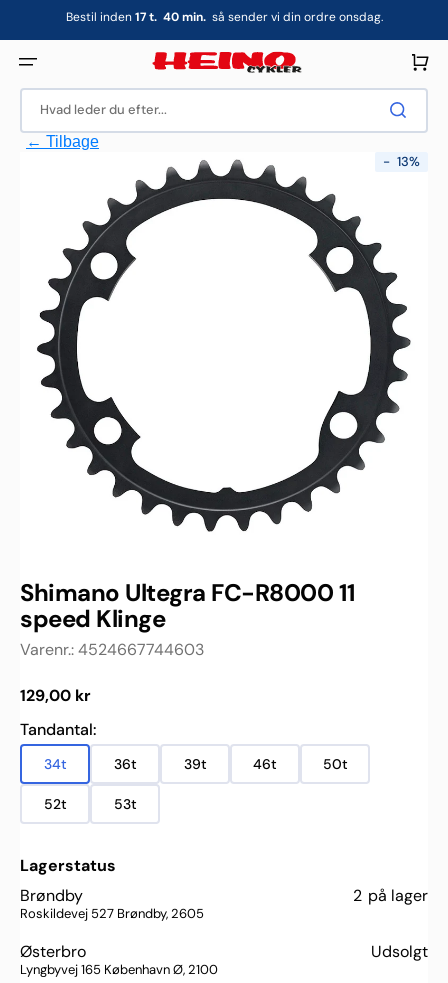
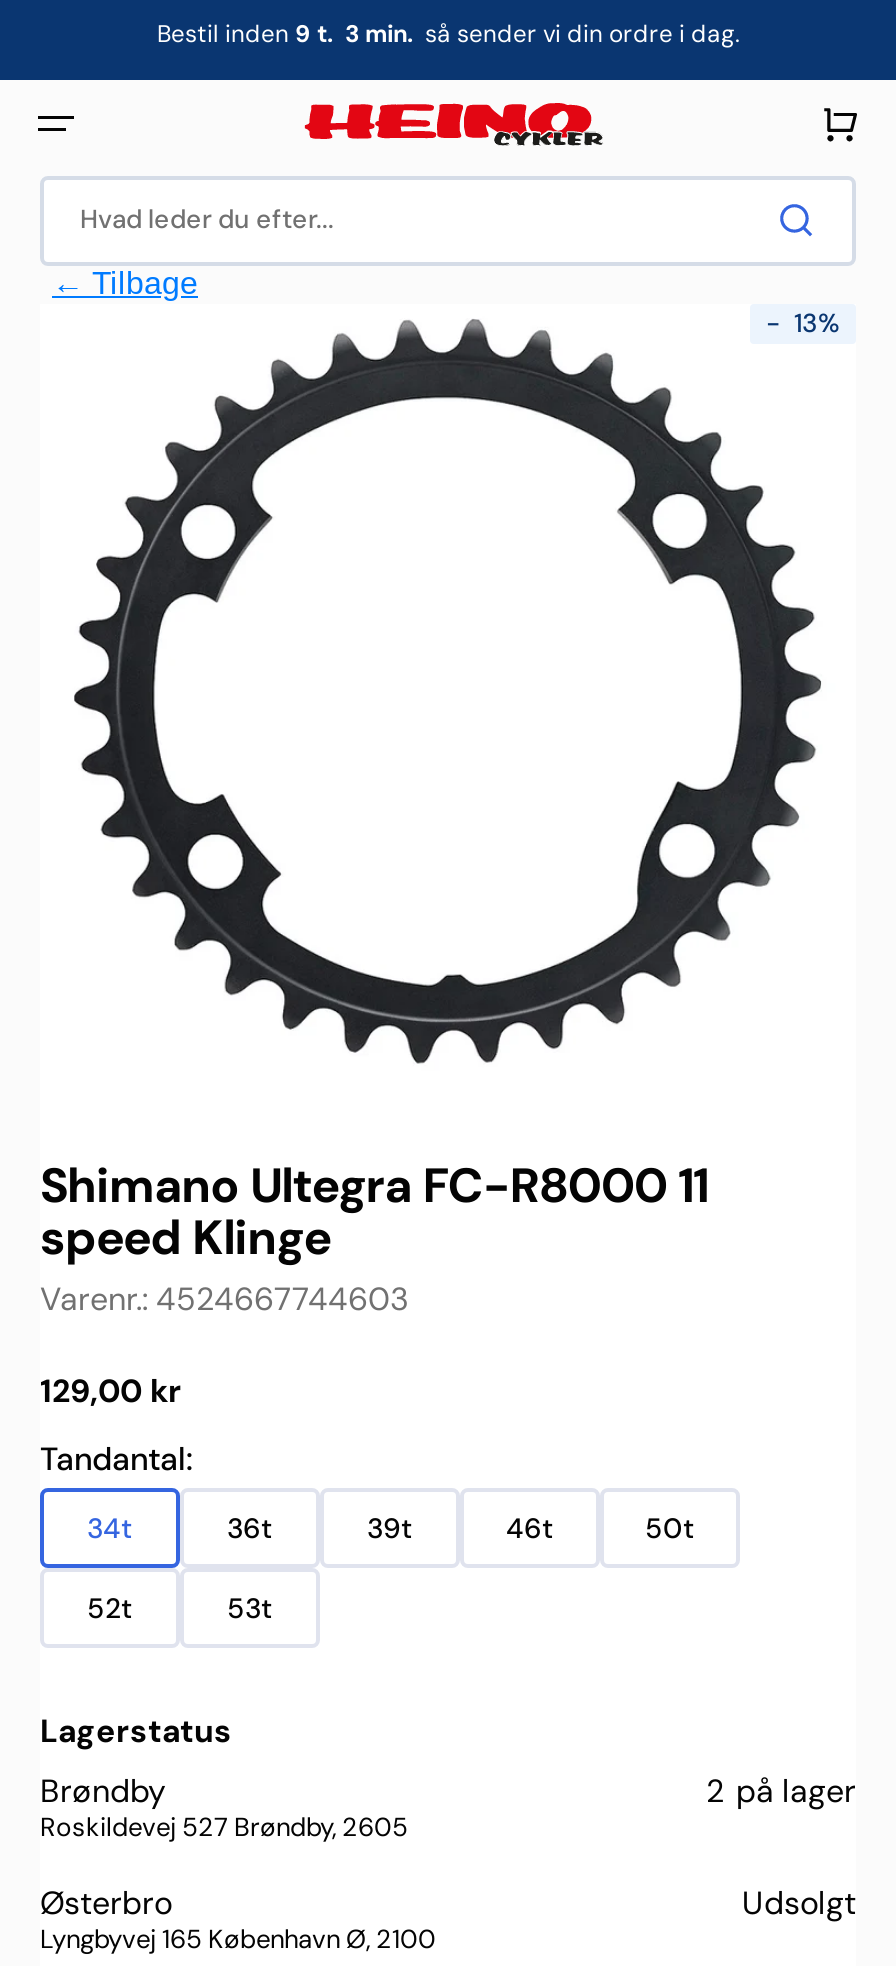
[65,9,382,25] Bestil inden 17 t. 40 min. så sender vi din ordre onsdag. -> [157,18,739,50] Bestil inden 9 t. 3 min. så sender vi din ordre i dag.

